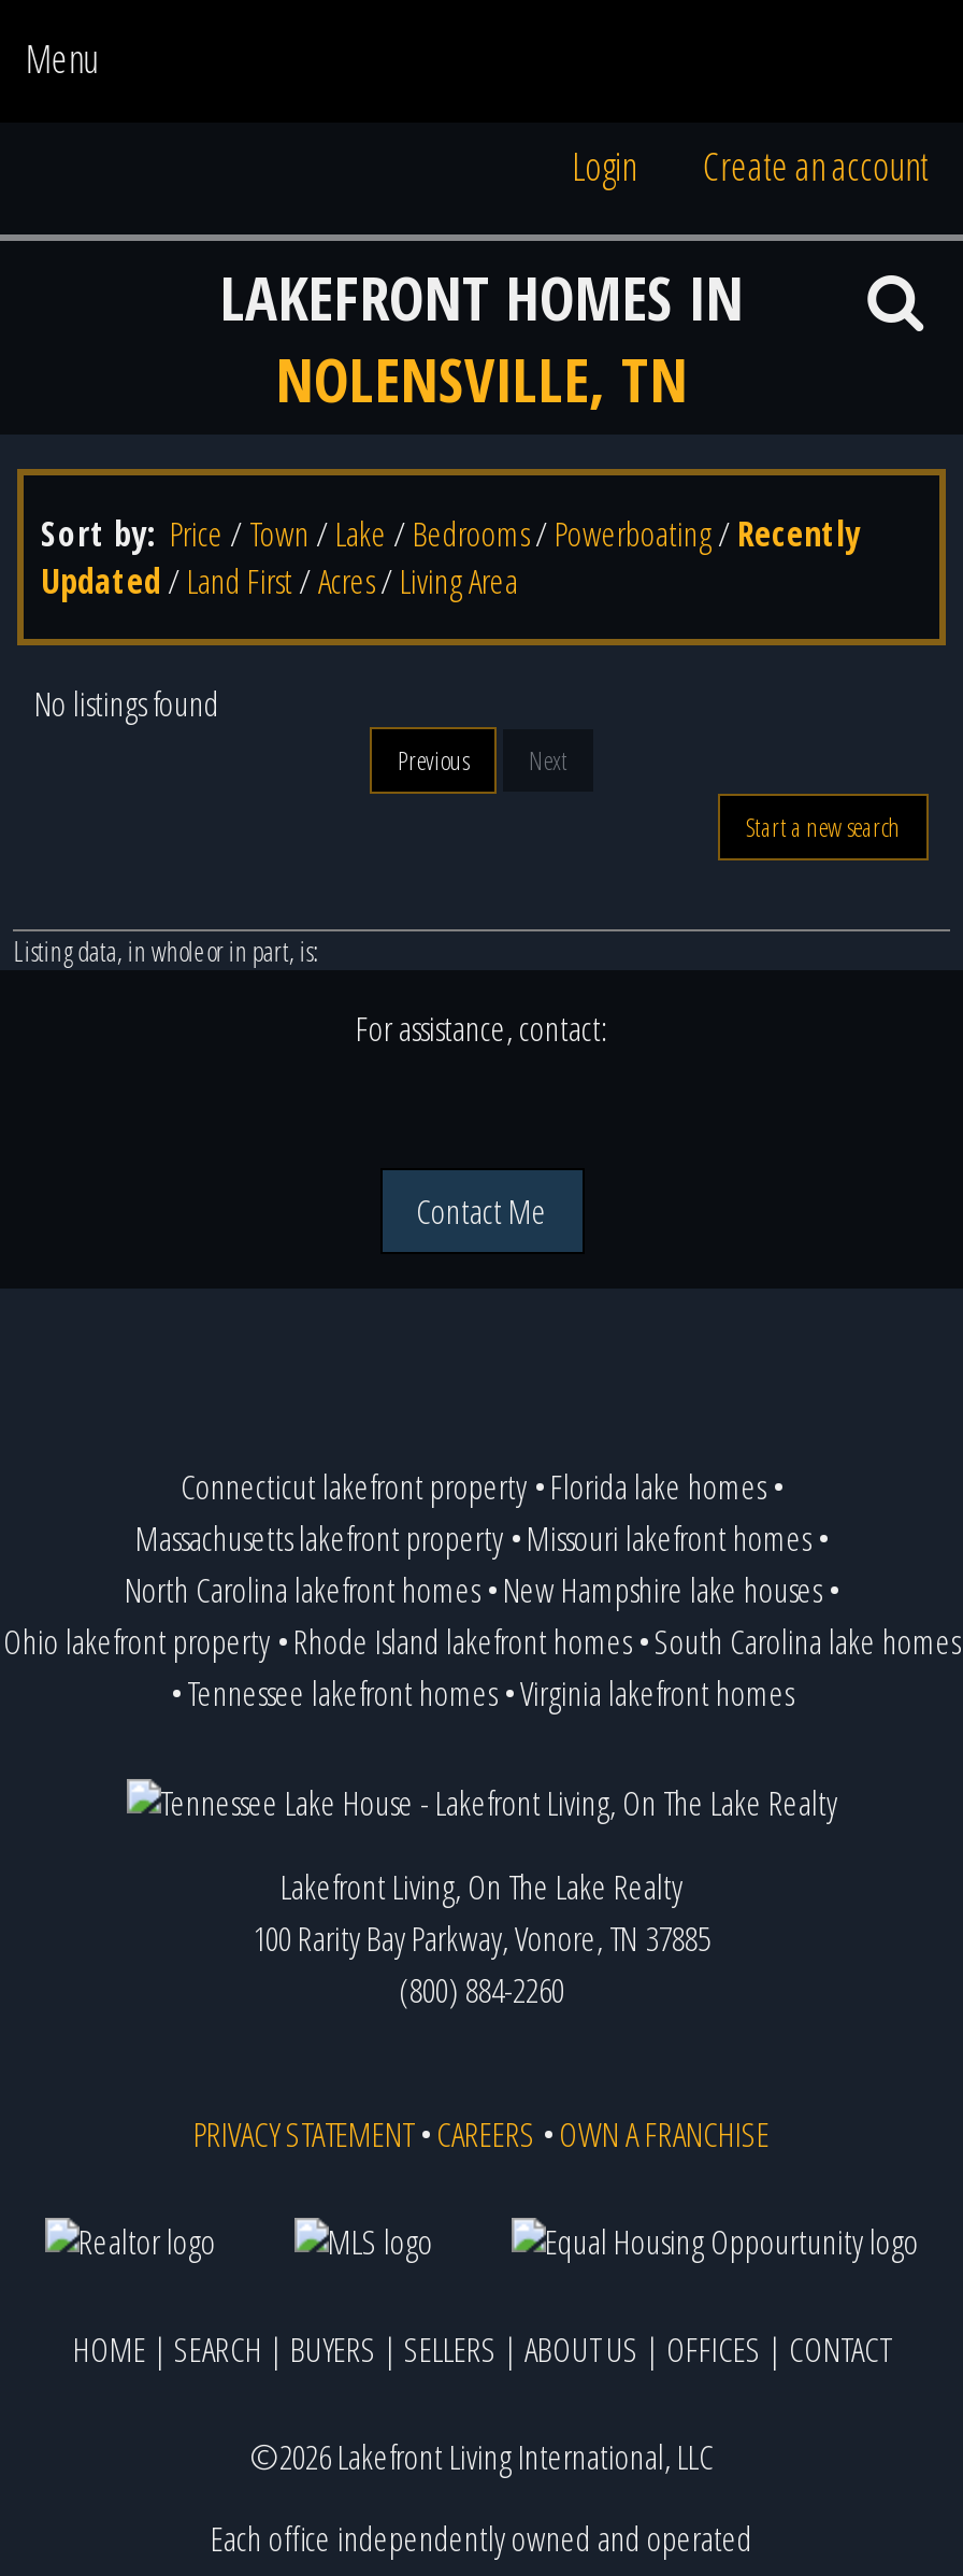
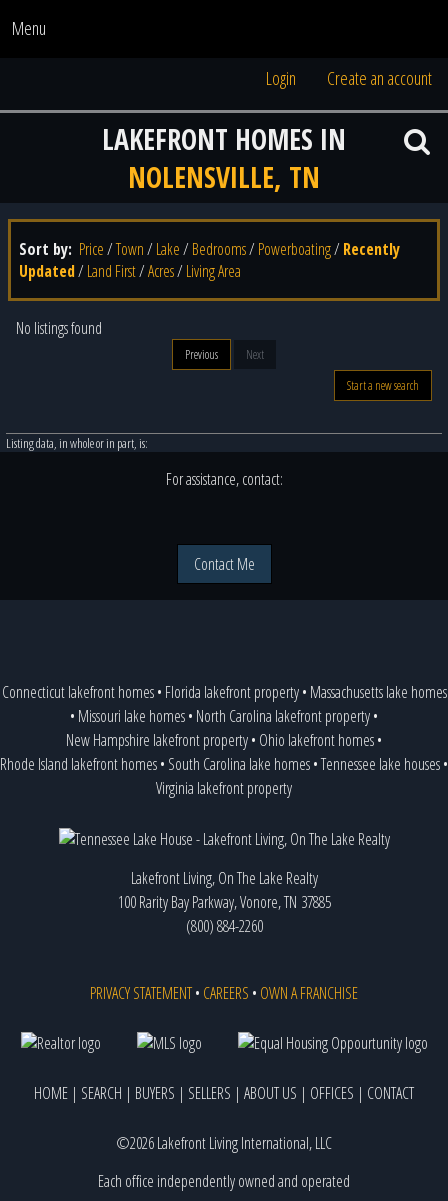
[3,1463,960,1717] Connecticut lakefront property • Florida lake homes • | Massachusetts lakefront property • Missouri lakefront homes • | North Carolina lakefront homes • New Hampshire lake houses • | Ohio lakefront property • Rhode Island lakefront homes •South Carolina lake homes | •Tennessee lakefront homes •Virginia lakefront homes -> [0,681,448,799] Connecticut lakefront homes • Florida lakefront property • Massachusetts lake homes | • Missouri lake homes • North Carolina lakefront property • | New Hampshire lakefront property • Ohio lakefront homes • | Rhode Island lakefront homes • South Carolina lake homes • Tennessee lake houses • | Virginia lakefront property

